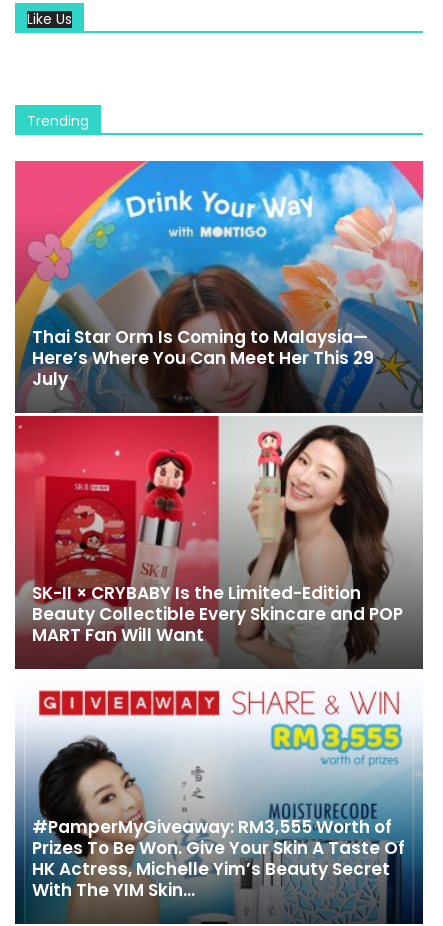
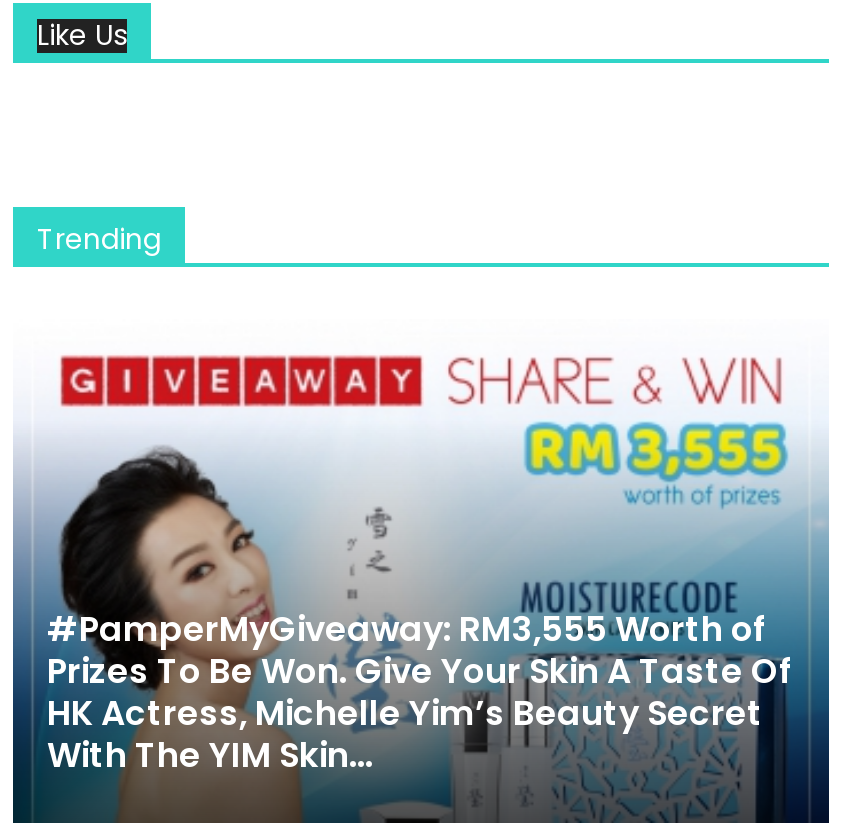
[14,160,424,670] [image] | Thai Star Orm Is Coming to Malaysia— | Here’s Where You Can Meet Her This 29 | July -> none
[32,581,403,647] SK-II × CRYBABY Is the Limited-Edition | Beauty Collectible Every Skincare and POP | MART Fan Will Want -> none

